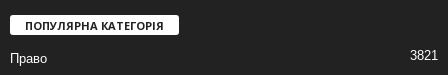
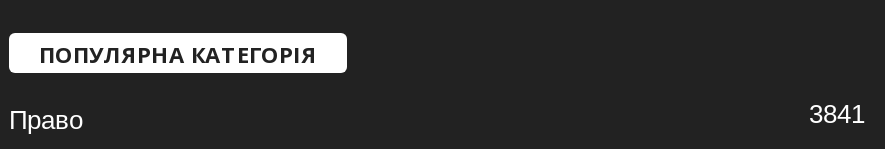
[410,48,438,63] 3821 -> [809,99,865,129] 3841

